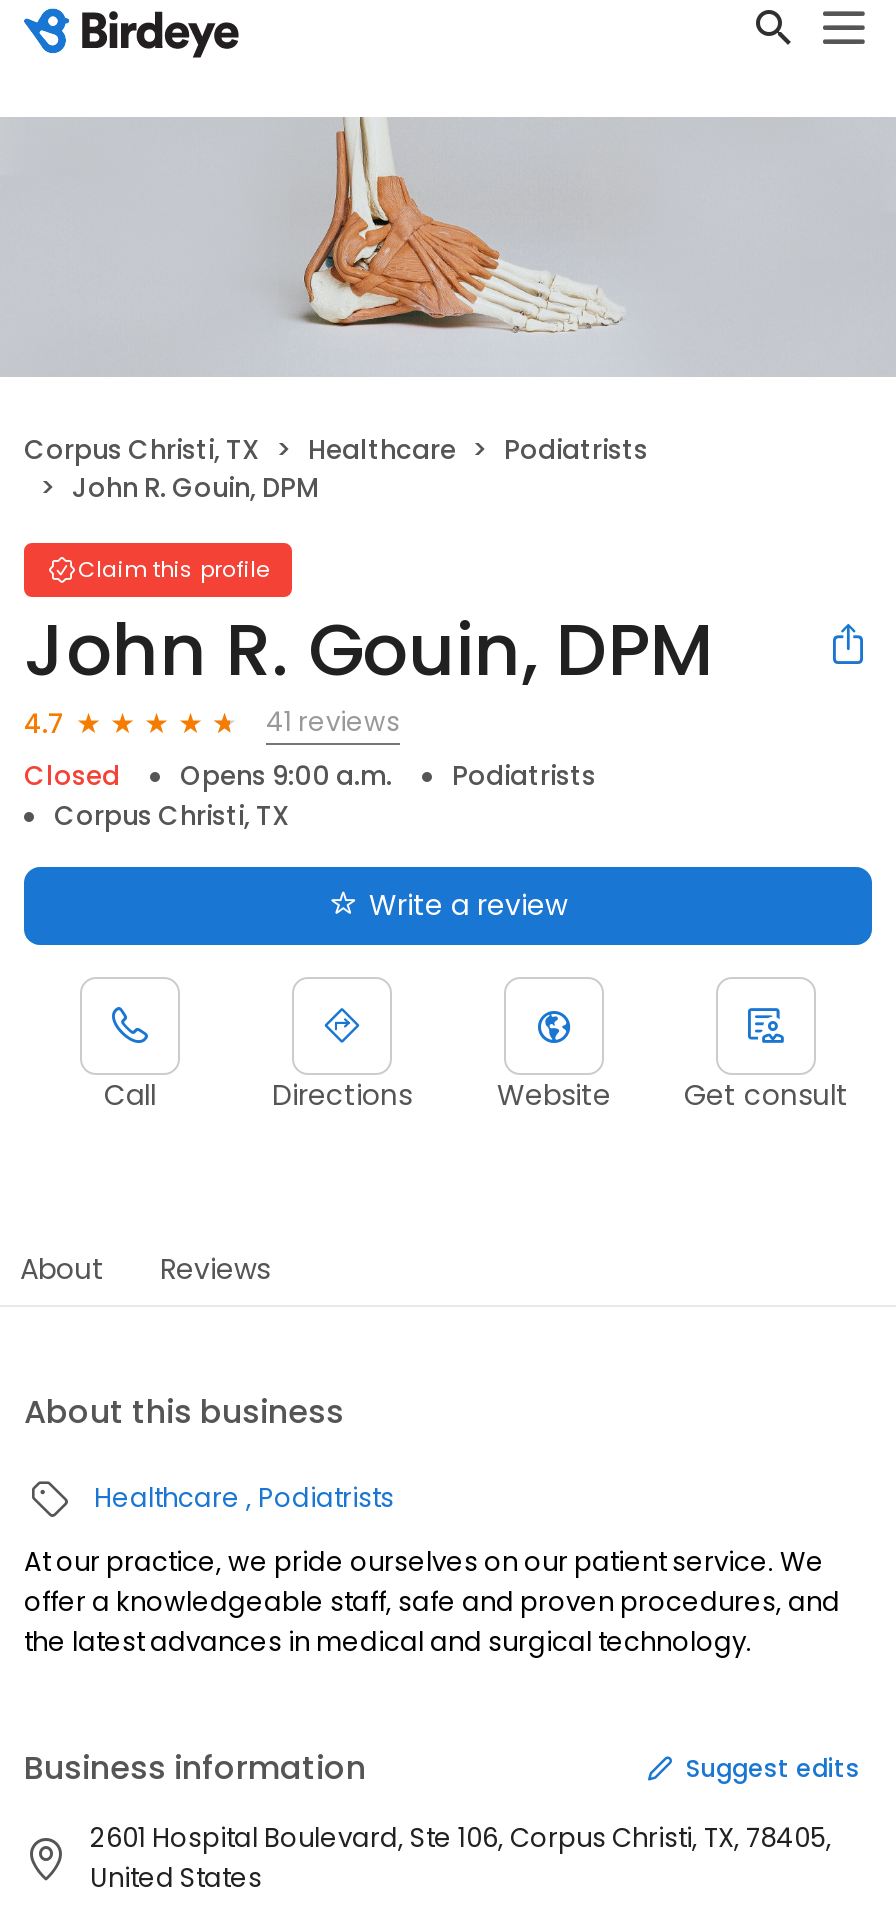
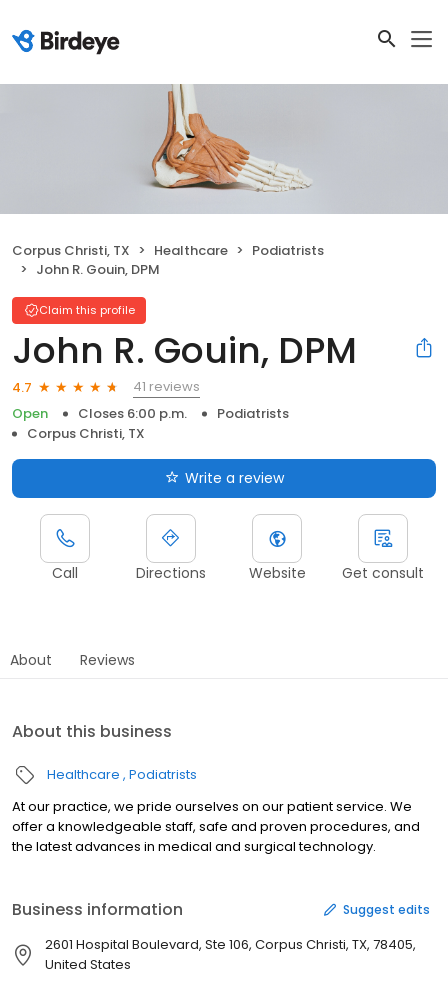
[24,757,392,795] Closed | Opens 9:00 a.m. -> [12,404,187,423] Open | Closes 6:00 p.m.

